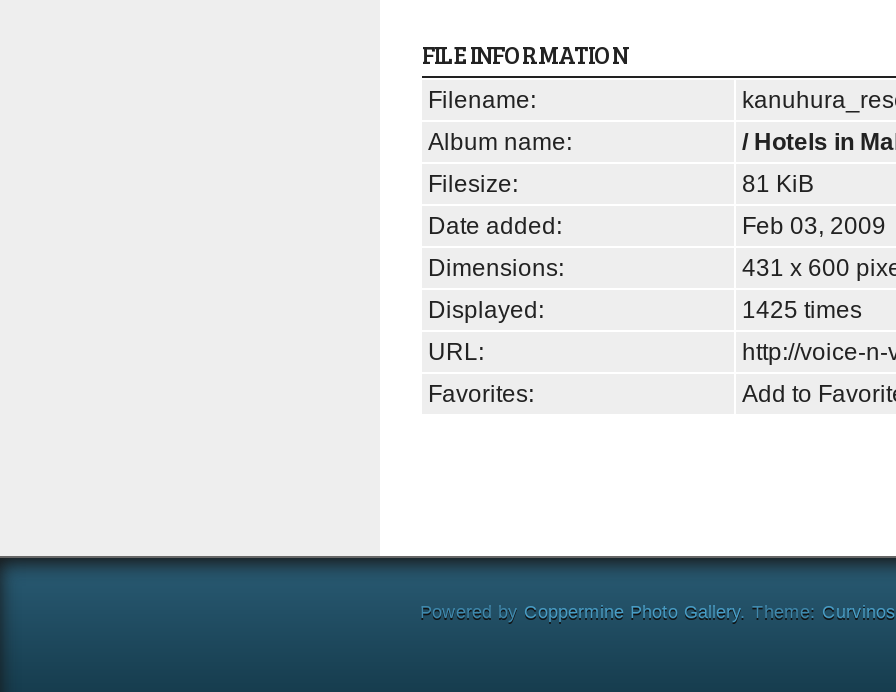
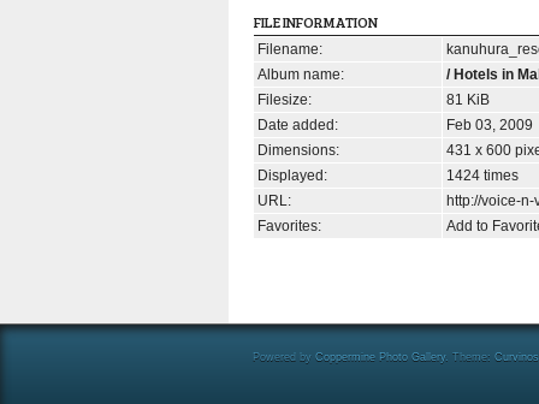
[742,296,862,324] 1425 times -> [446,167,519,184] 1424 times

